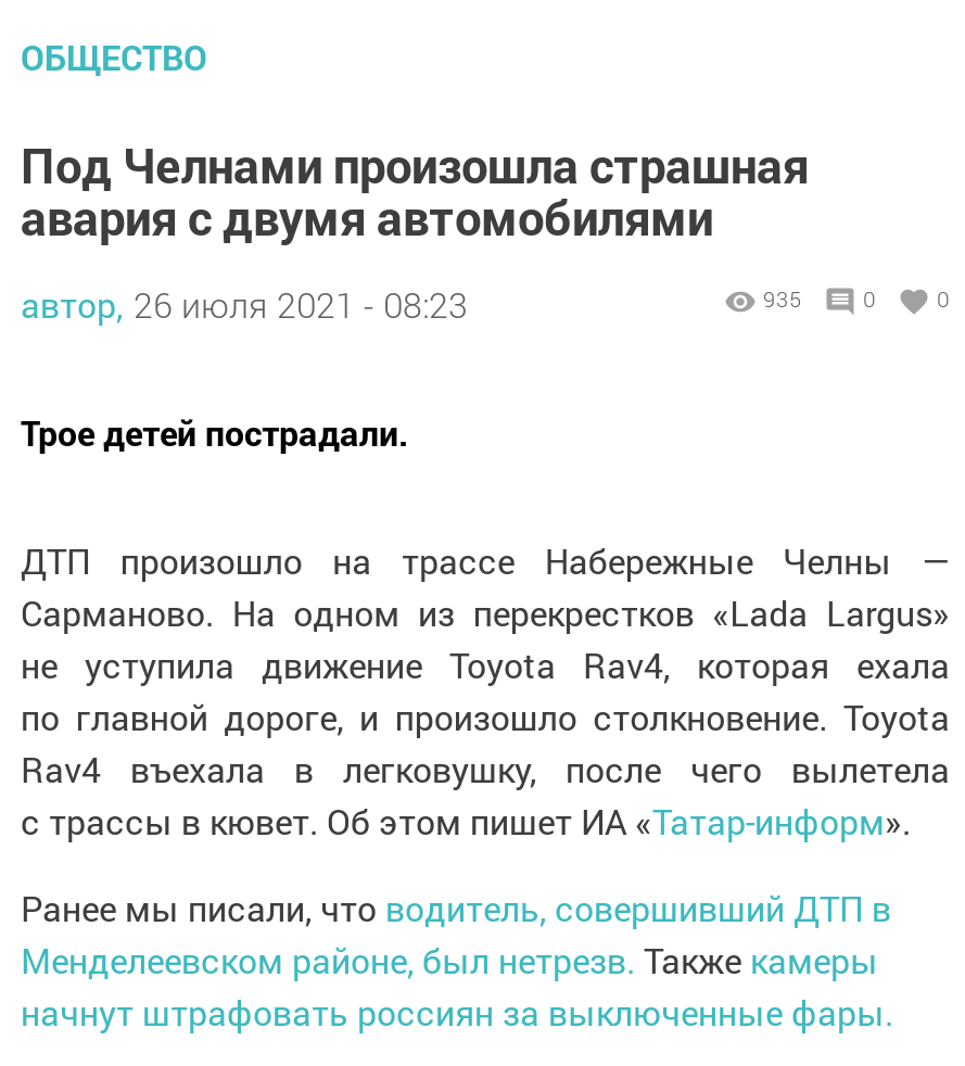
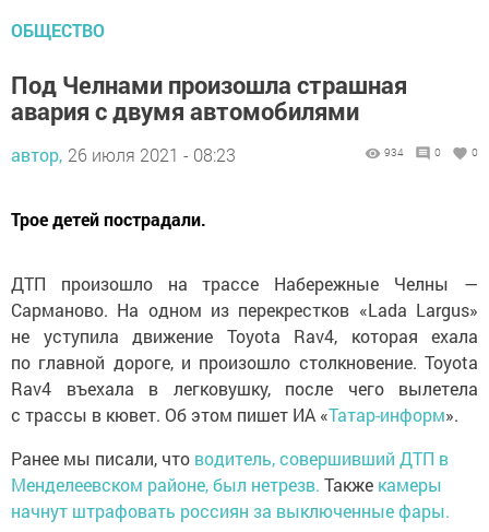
[763,286,802,314] 935 -> [384,146,404,160] 934

